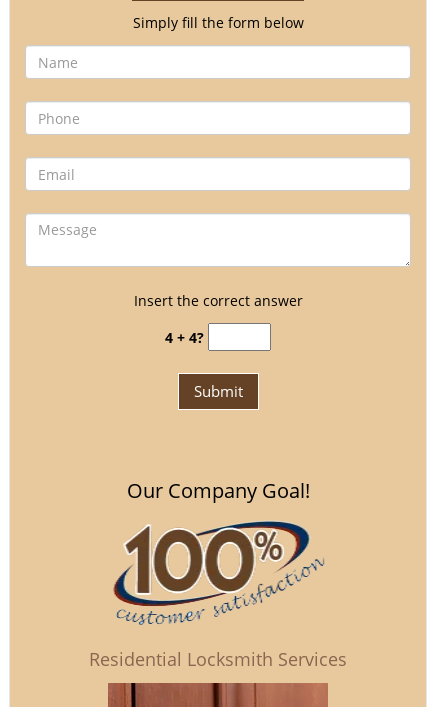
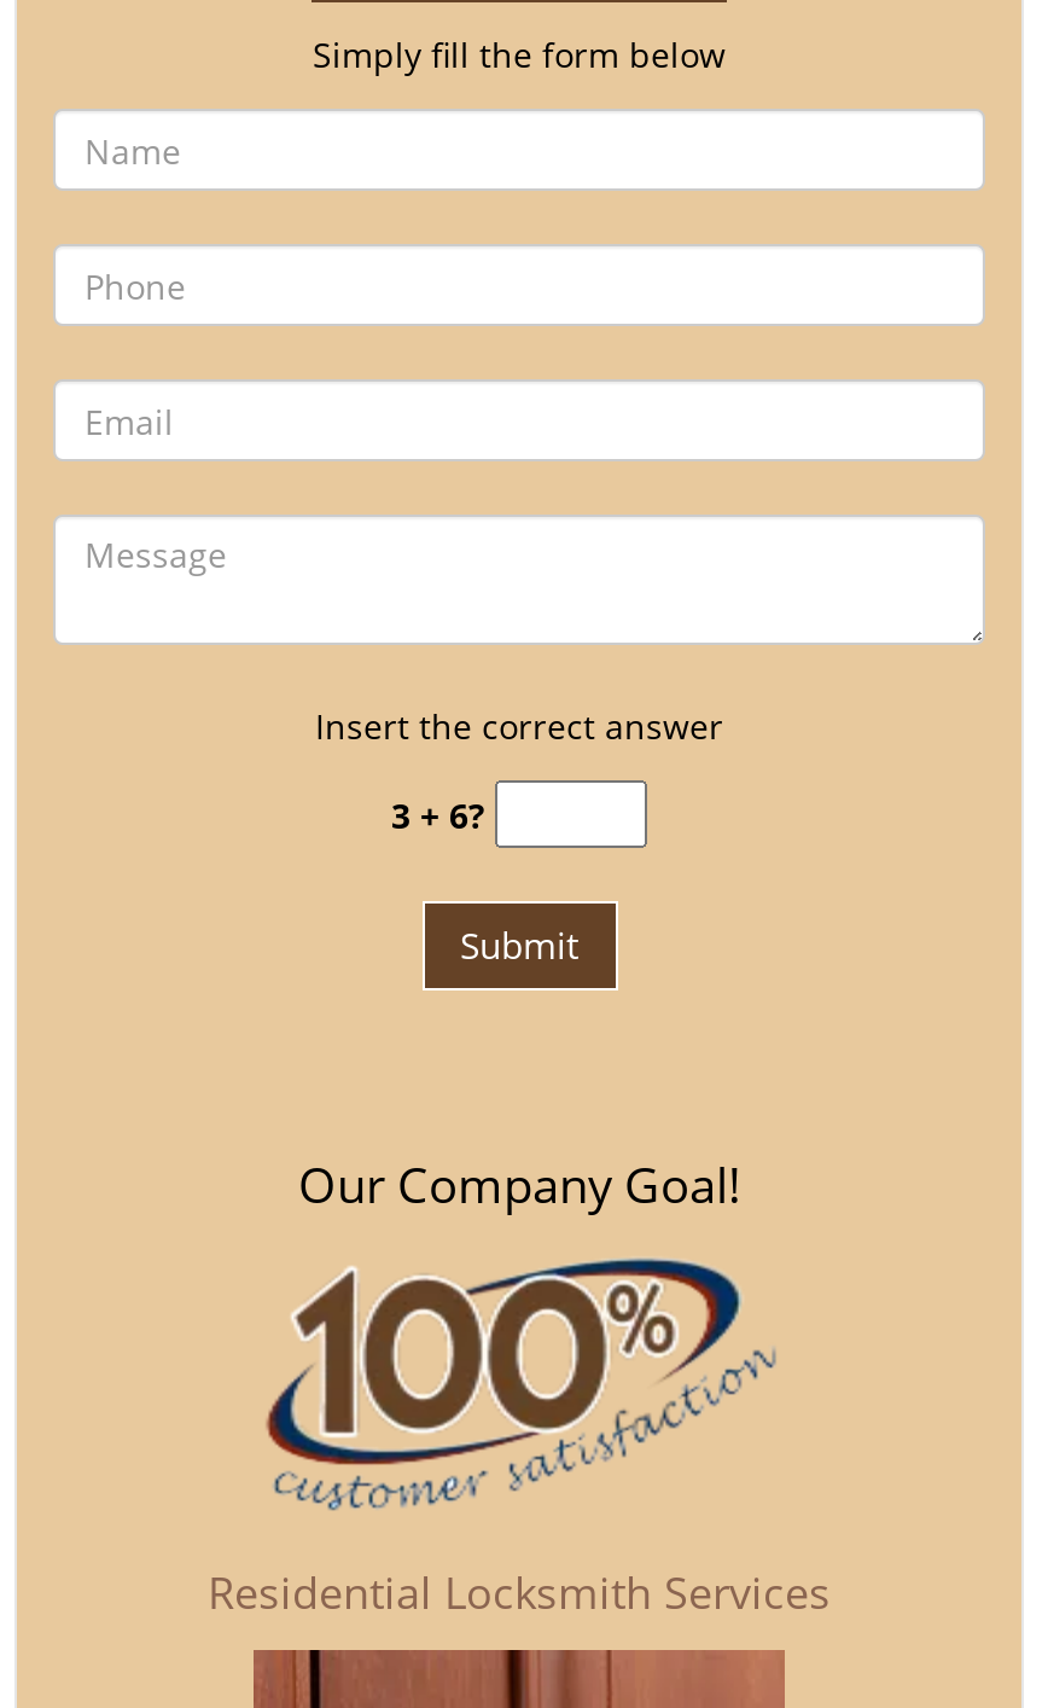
[165,328,204,347] 4 + 4? -> [391,792,485,838] 3 + 6?

